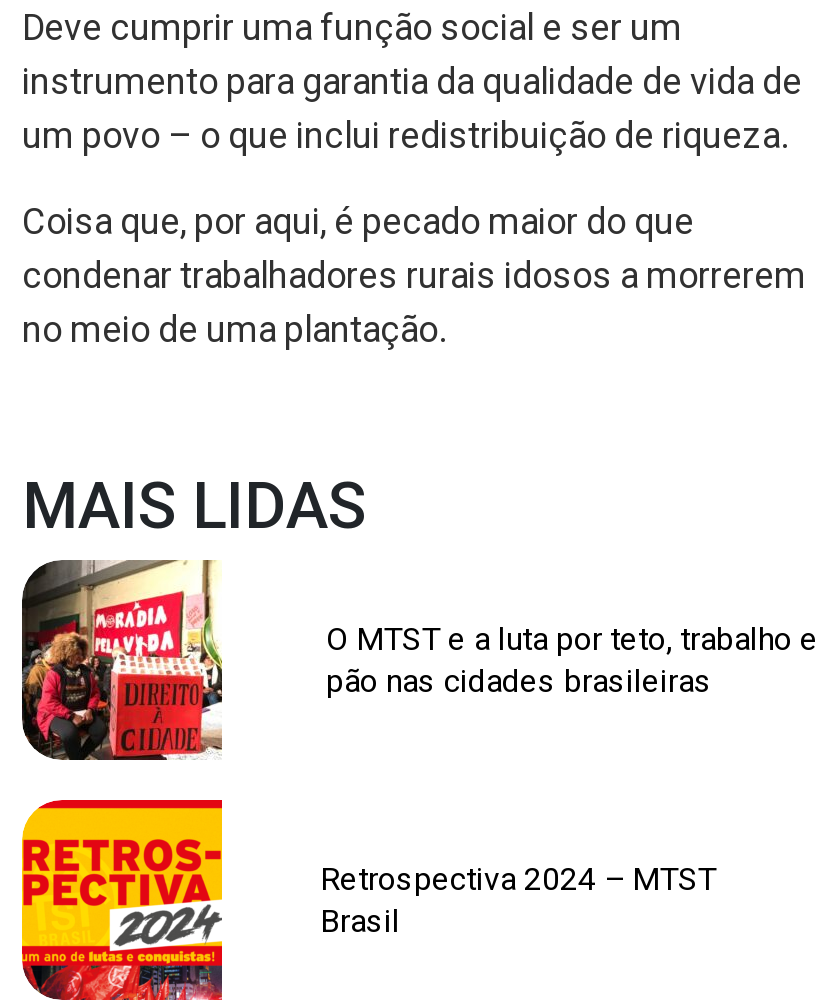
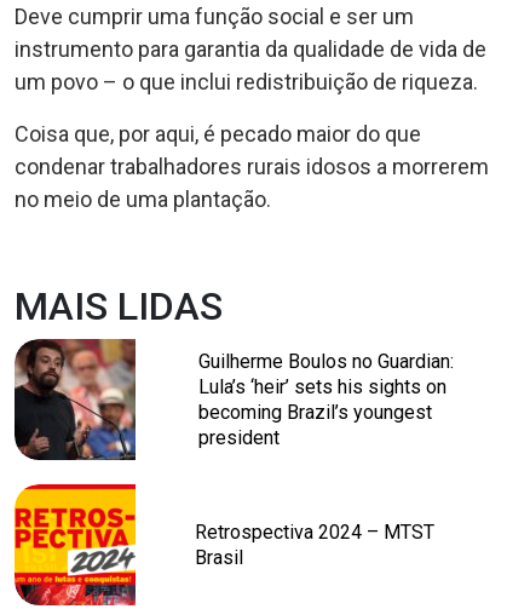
[20,560,224,762] [image] -> [15,338,137,461] [image]
[326,620,818,700] O MTST e a luta por teto, trabalho e | pão nas cidades brasileiras -> [198,350,454,449] Guilherme Boulos no Guardian: | Lula’s ‘heir’ sets his sights on | becoming Brazil’s youngest | president

